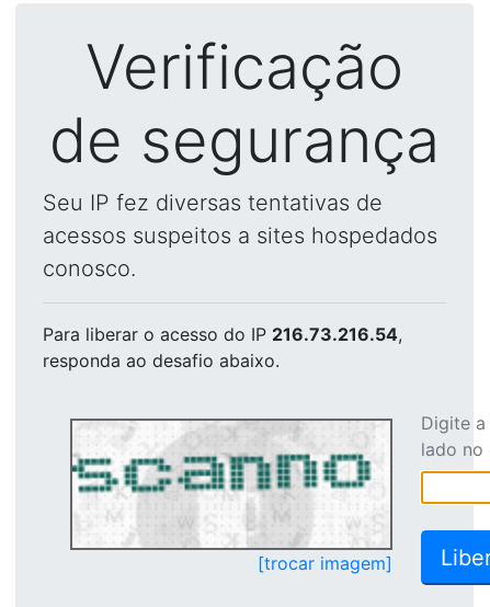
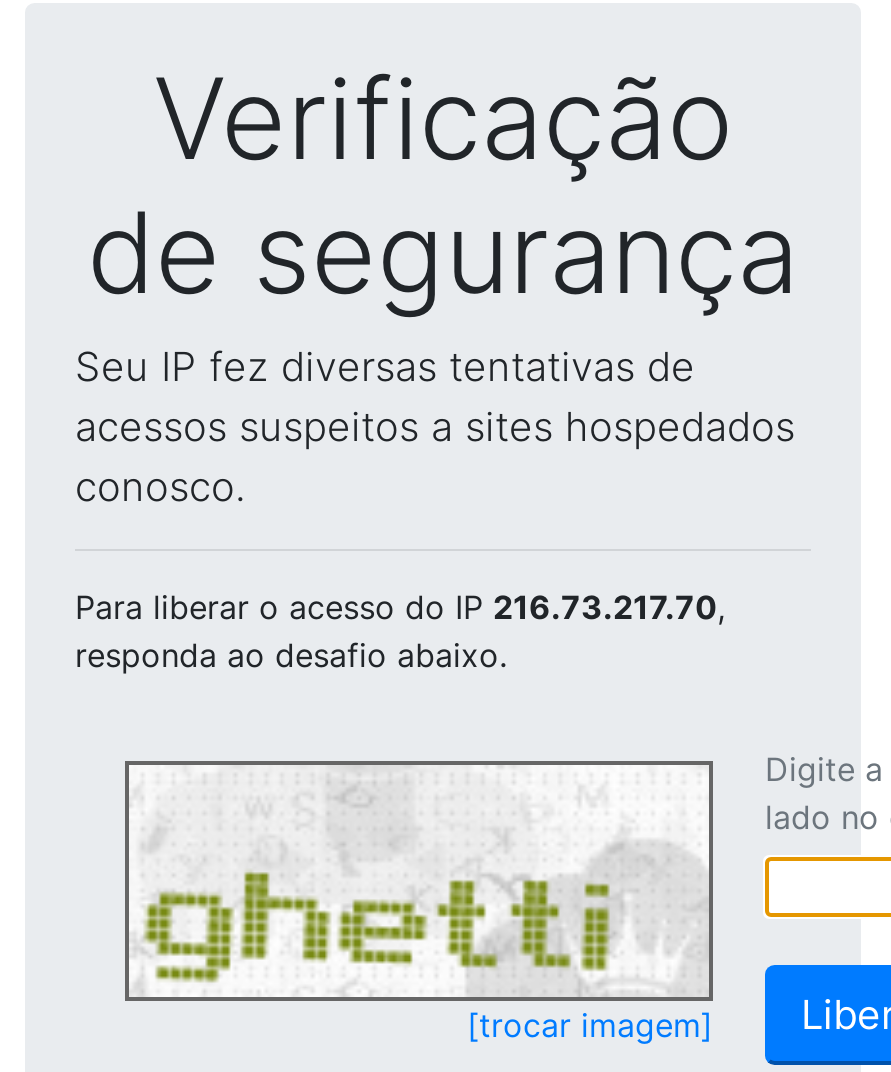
[43,323,402,345] Para liberar o acesso do IP 216.73.216.54, -> [75,587,725,627] Para liberar o acesso do IP 216.73.217.70,
[71,421,389,547] [image] -> [129,767,709,993] [image]

